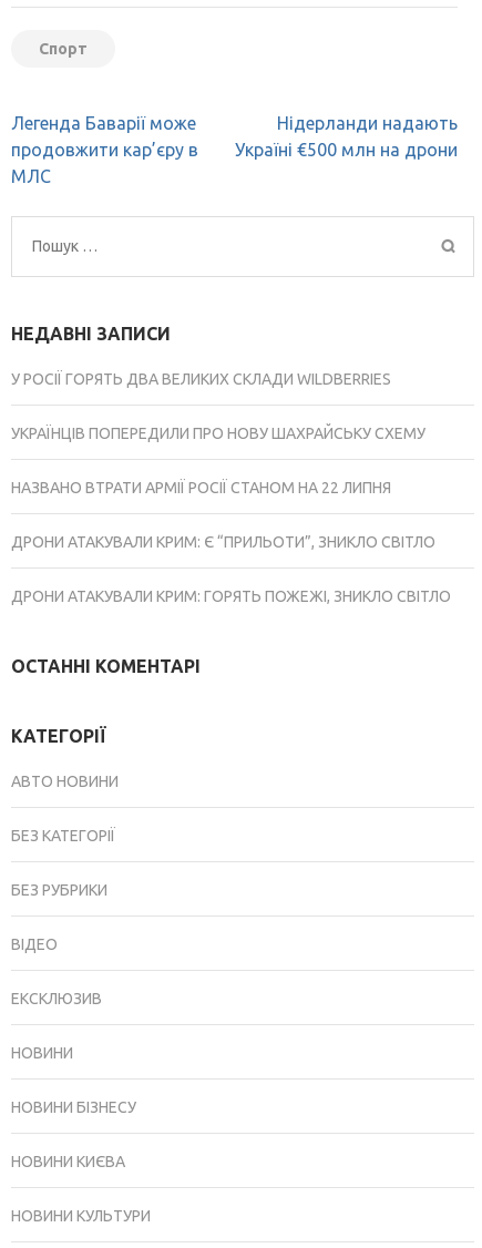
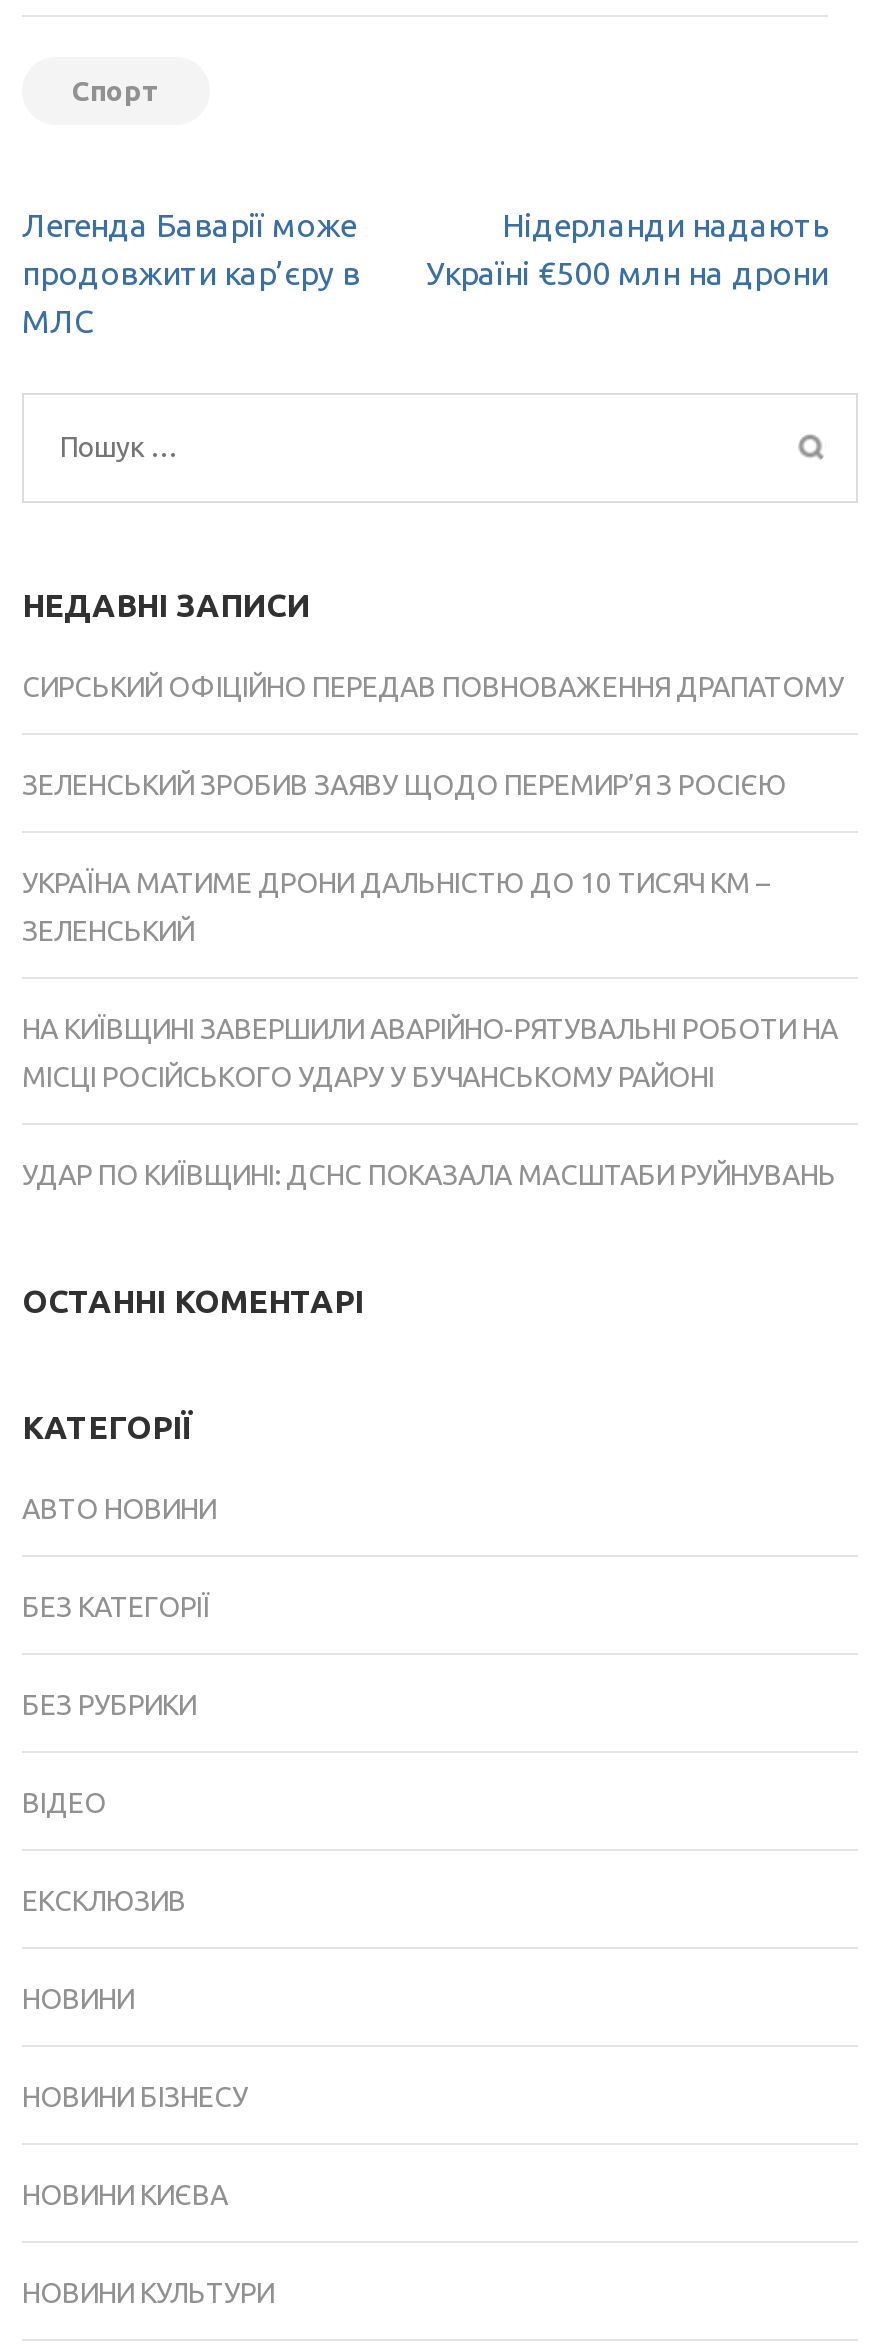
[11,371,451,605] У РОСІЇ ГОРЯТЬ ДВА ВЕЛИКИХ СКЛАДИ WILDBERRIES | УКРАЇНЦІВ ПОПЕРЕДИЛИ ПРО НОВУ ШАХРАЙСЬКУ СХЕМУ | НАЗВАНО ВТРАТИ АРМІЇ РОСІЇ СТАНОМ НА 22 ЛИПНЯ | ДРОНИ АТАКУВАЛИ КРИМ: Є “ПРИЛЬОТИ”, ЗНИКЛО СВІТЛО | ДРОНИ АТАКУВАЛИ КРИМ: ГОРЯТЬ ПОЖЕЖІ, ЗНИКЛО СВІТЛО -> [22,671,844,1191] СИРСЬКИЙ ОФІЦІЙНО ПЕРЕДАВ ПОВНОВАЖЕННЯ ДРАПАТОМУ | ЗЕЛЕНСЬКИЙ ЗРОБИВ ЗАЯВУ ЩОДО ПЕРЕМИР’Я З РОСІЄЮ | УКРАЇНА МАТИМЕ ДРОНИ ДАЛЬНІСТЮ ДО 10 ТИСЯЧ КМ – | ЗЕЛЕНСЬКИЙ | НА КИЇВЩИНІ ЗАВЕРШИЛИ АВАРІЙНО-РЯТУВАЛЬНІ РОБОТИ НА | МІСЦІ РОСІЙСЬКОГО УДАРУ У БУЧАНСЬКОМУ РАЙОНІ | УДАР ПО КИЇВЩИНІ: ДСНС ПОКАЗАЛА МАСШТАБИ РУЙНУВАНЬ

